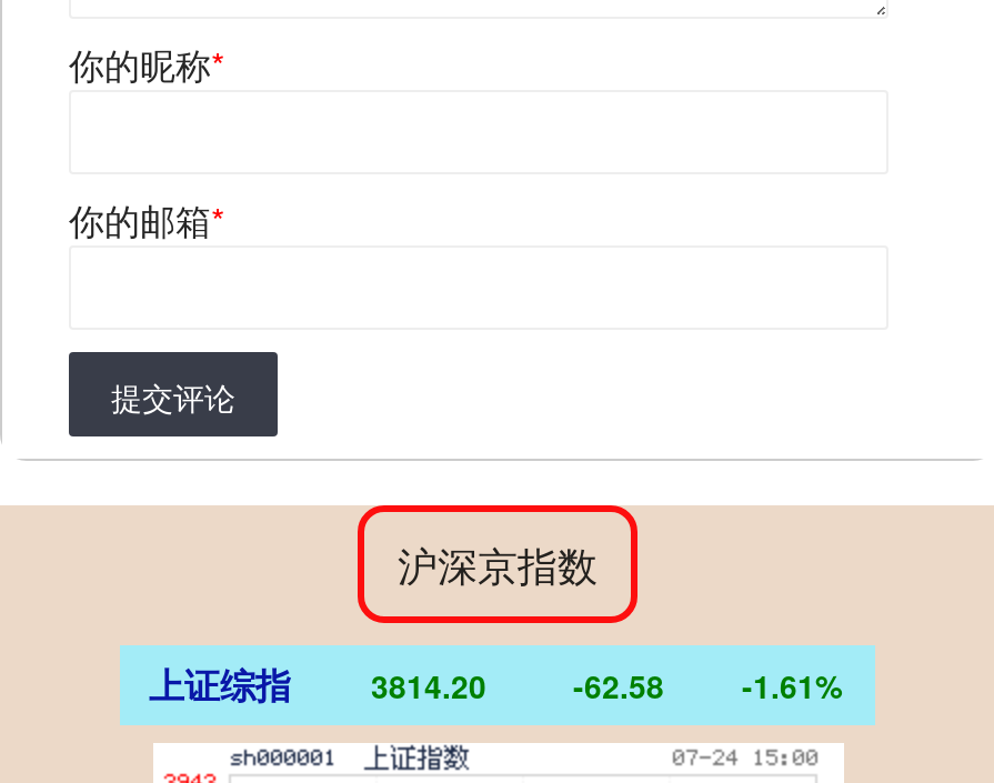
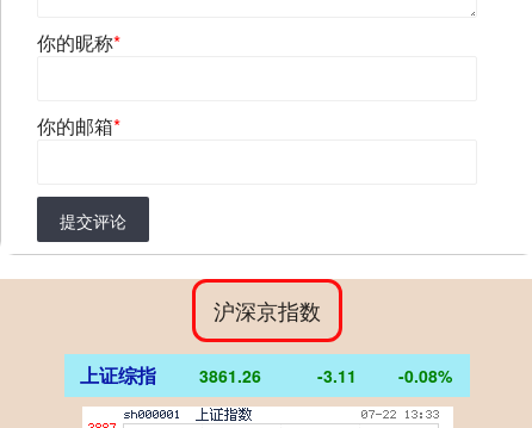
[371,663,486,708] 3814.20 -> [199,364,261,388] 3861.26
[573,663,664,708] -62.58 -> [317,364,357,388] -3.11
[742,663,842,708] -1.61% -> [398,364,452,388] -0.08%

